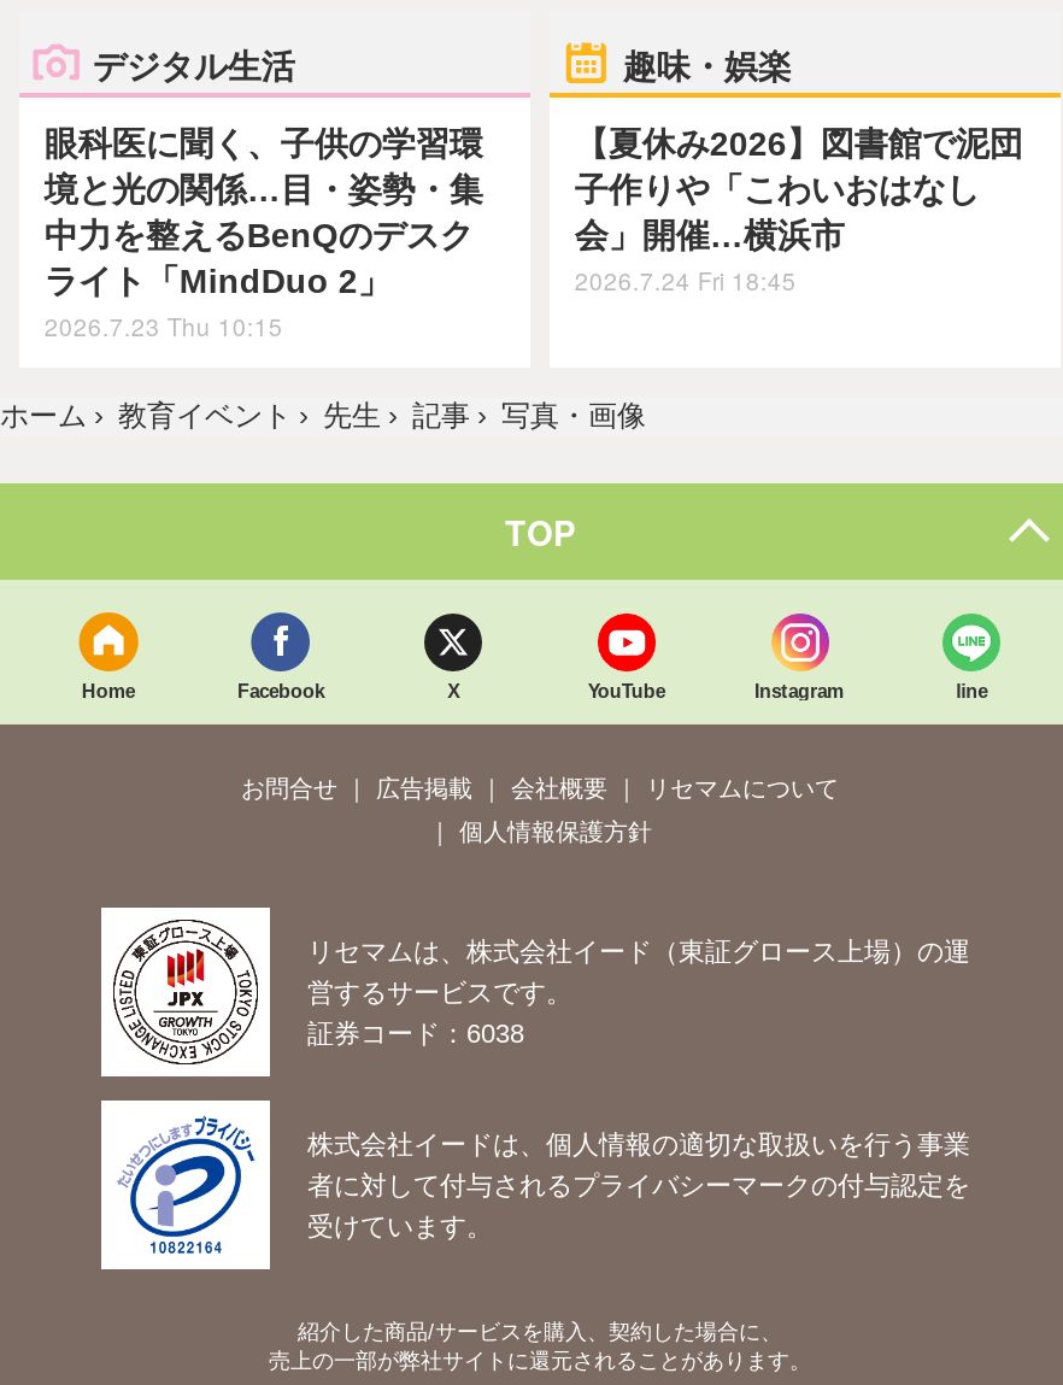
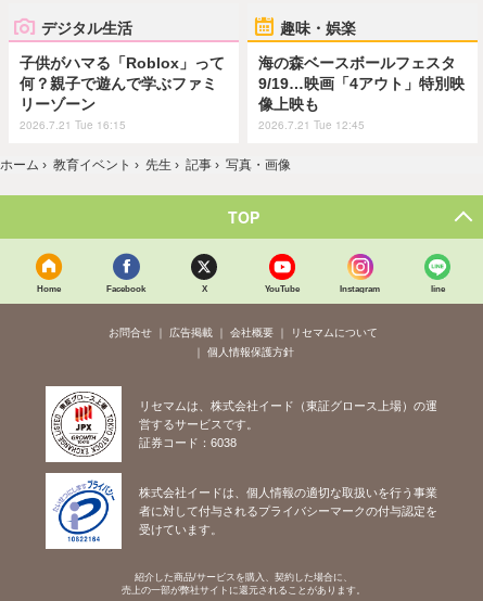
[44,123,483,343] 眼科医に聞く、子供の学習環 | 境と光の関係…目・姿勢・集 | 中力を整えるBenQのデスク | ライト「MindDuo 2」 | 2026.7.23 Thu 10:15 -> [20,54,225,132] 子供がハマる「Roblox」って | 何？親子で遊んで学ぶファミ | リーゾーン | 2026.7.21 Tue 16:15
[575,123,1023,297] 【夏休み2026】図書館で泥団 | 子作りや「こわいおはなし | 会」開催…横浜市 | 2026.7.24 Fri 18:45 -> [259,54,465,132] 海の森ベースボールフェスタ | 9/19…映画「4アウト」特別映 | 像上映も | 2026.7.21 Tue 12:45

